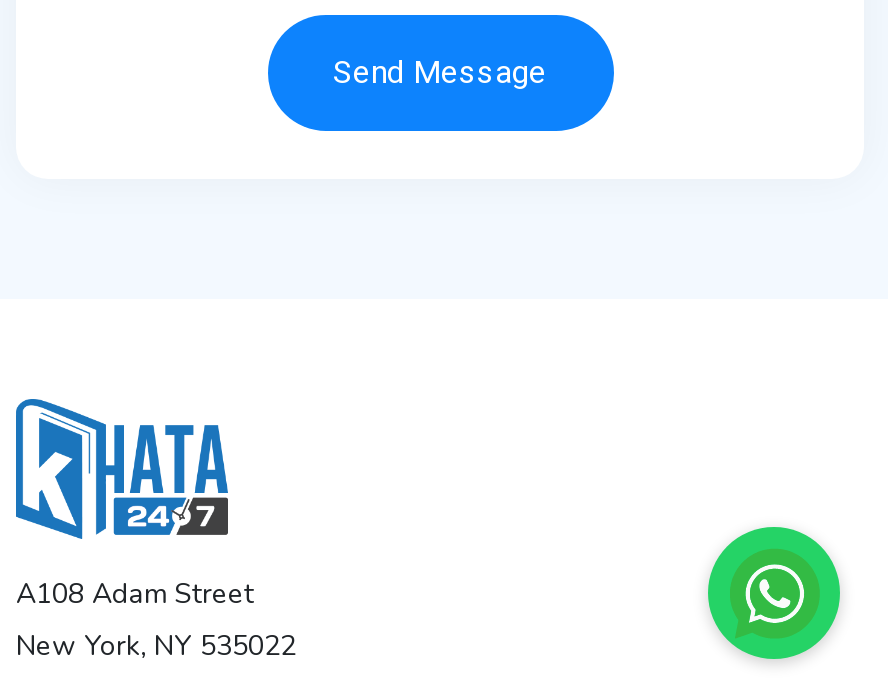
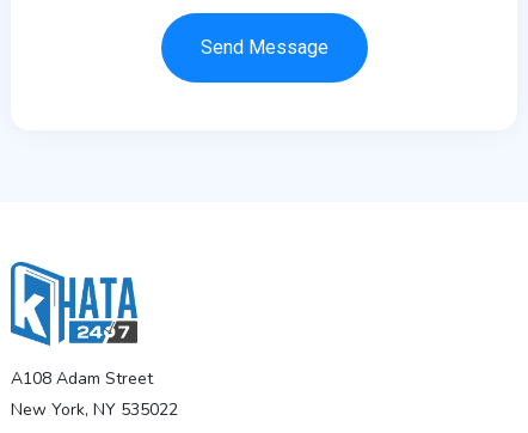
[706,525,842,663] [image] -> none

